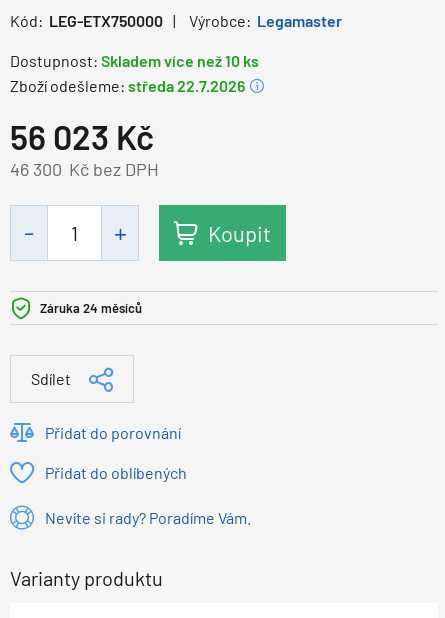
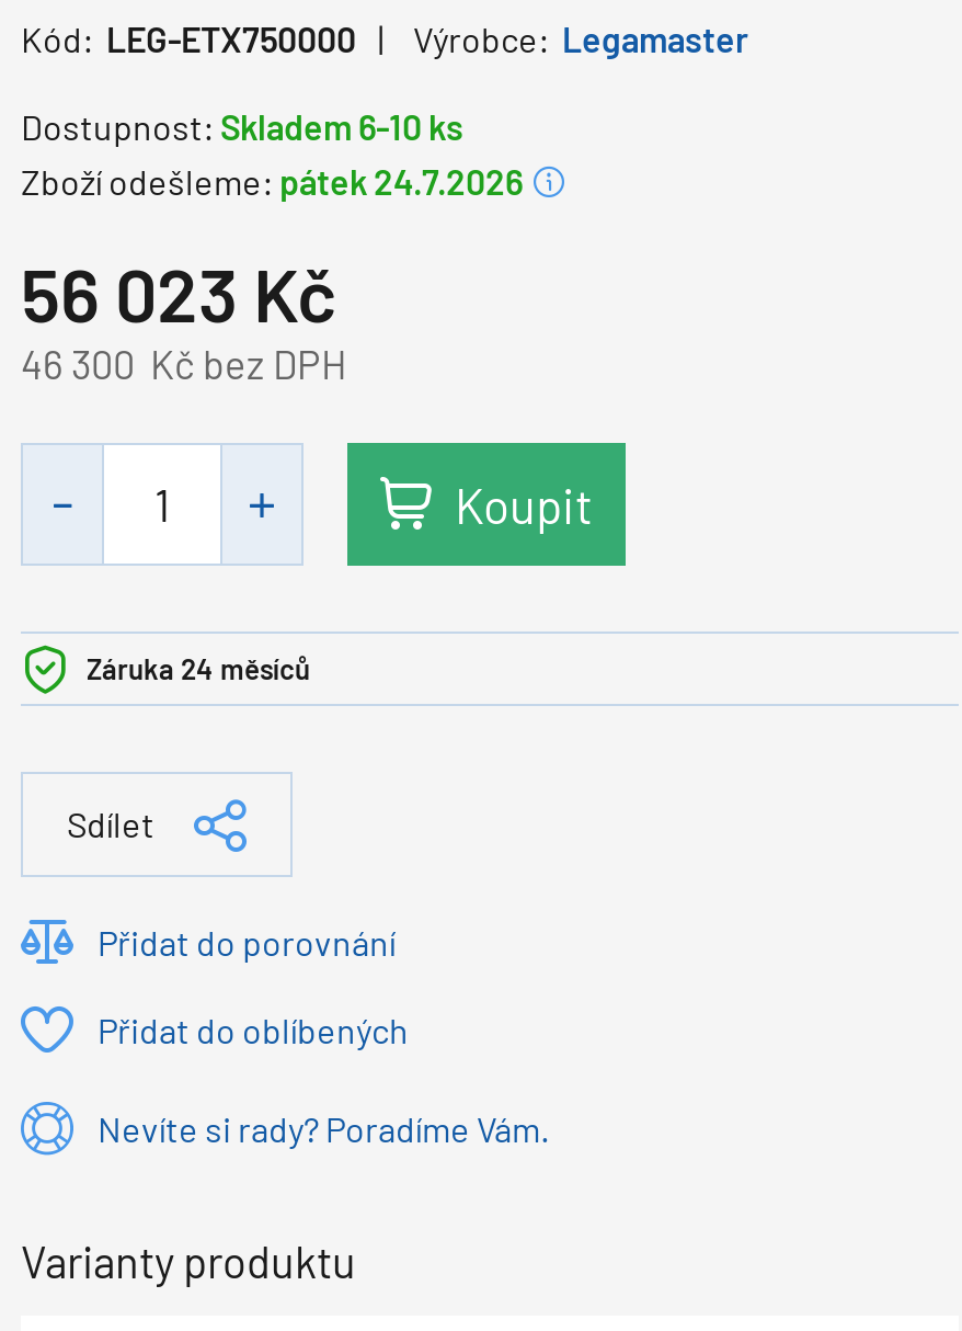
[10,51,259,95] Dostupnost: Skladem více než 10 ks | Zboží odešleme: středa 22.7.2026 -> [21,105,523,202] Dostupnost: Skladem 6-10 ks | Zboží odešleme: pátek 24.7.2026

